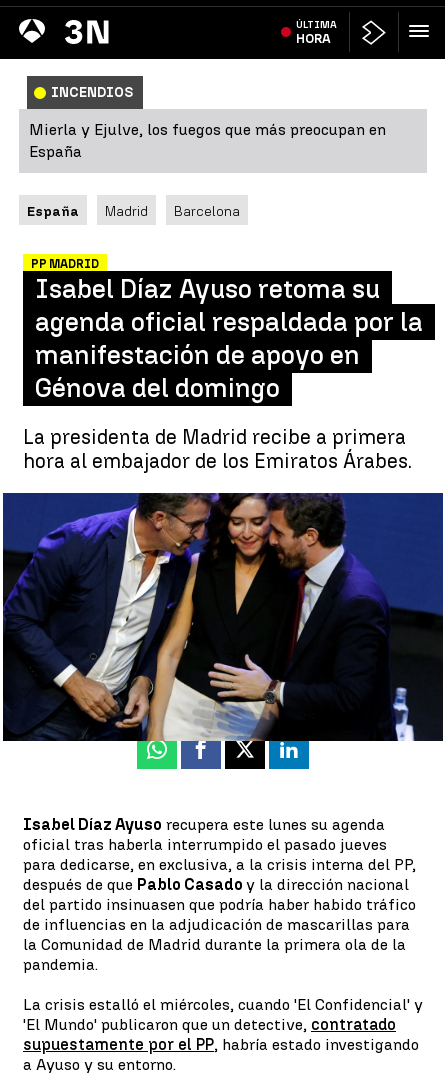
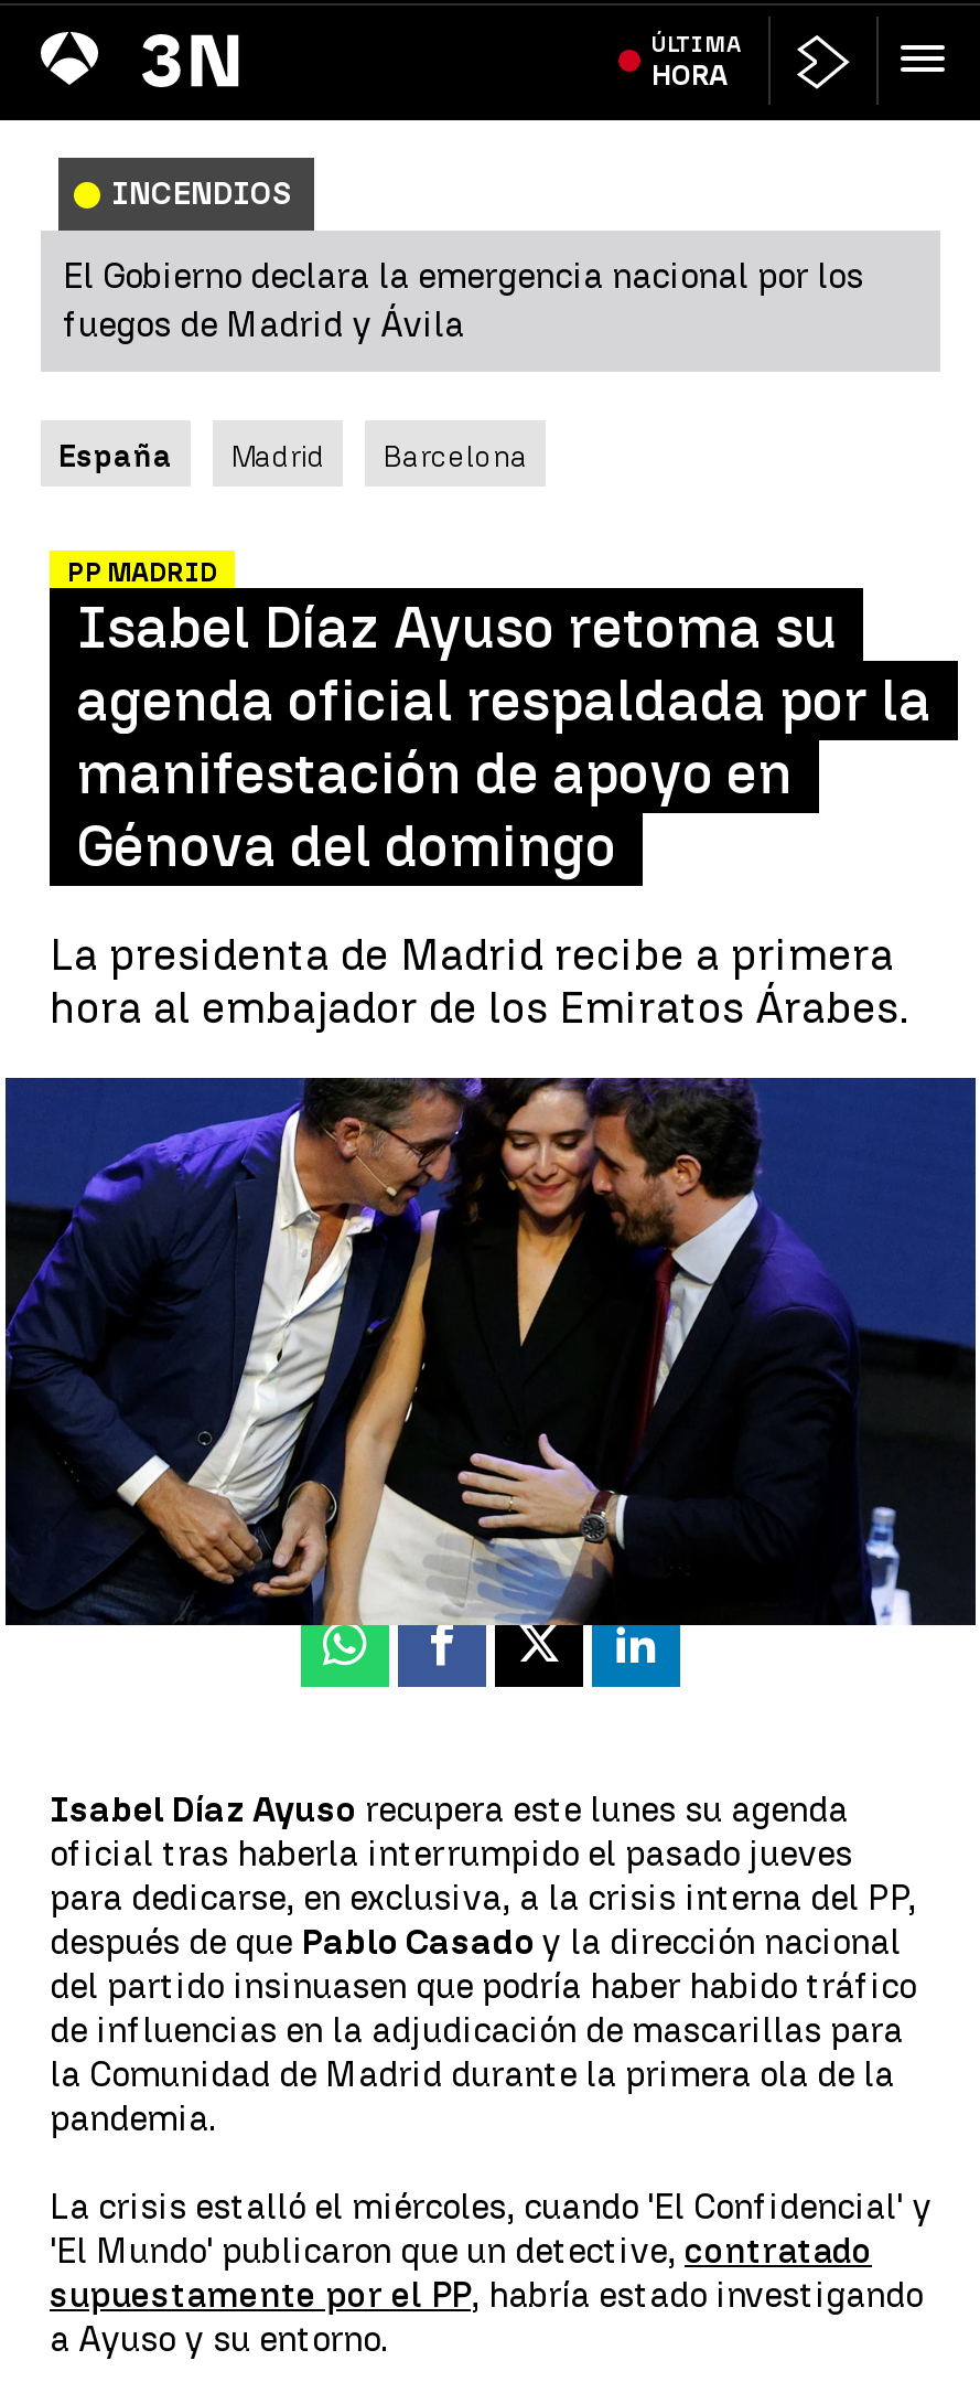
[29,120,386,161] Mierla y Ejulve, los fuegos que más preocupan en | España -> [63,255,863,345] El Gobierno declara la emergencia nacional por los | fuegos de Madrid y Ávila

